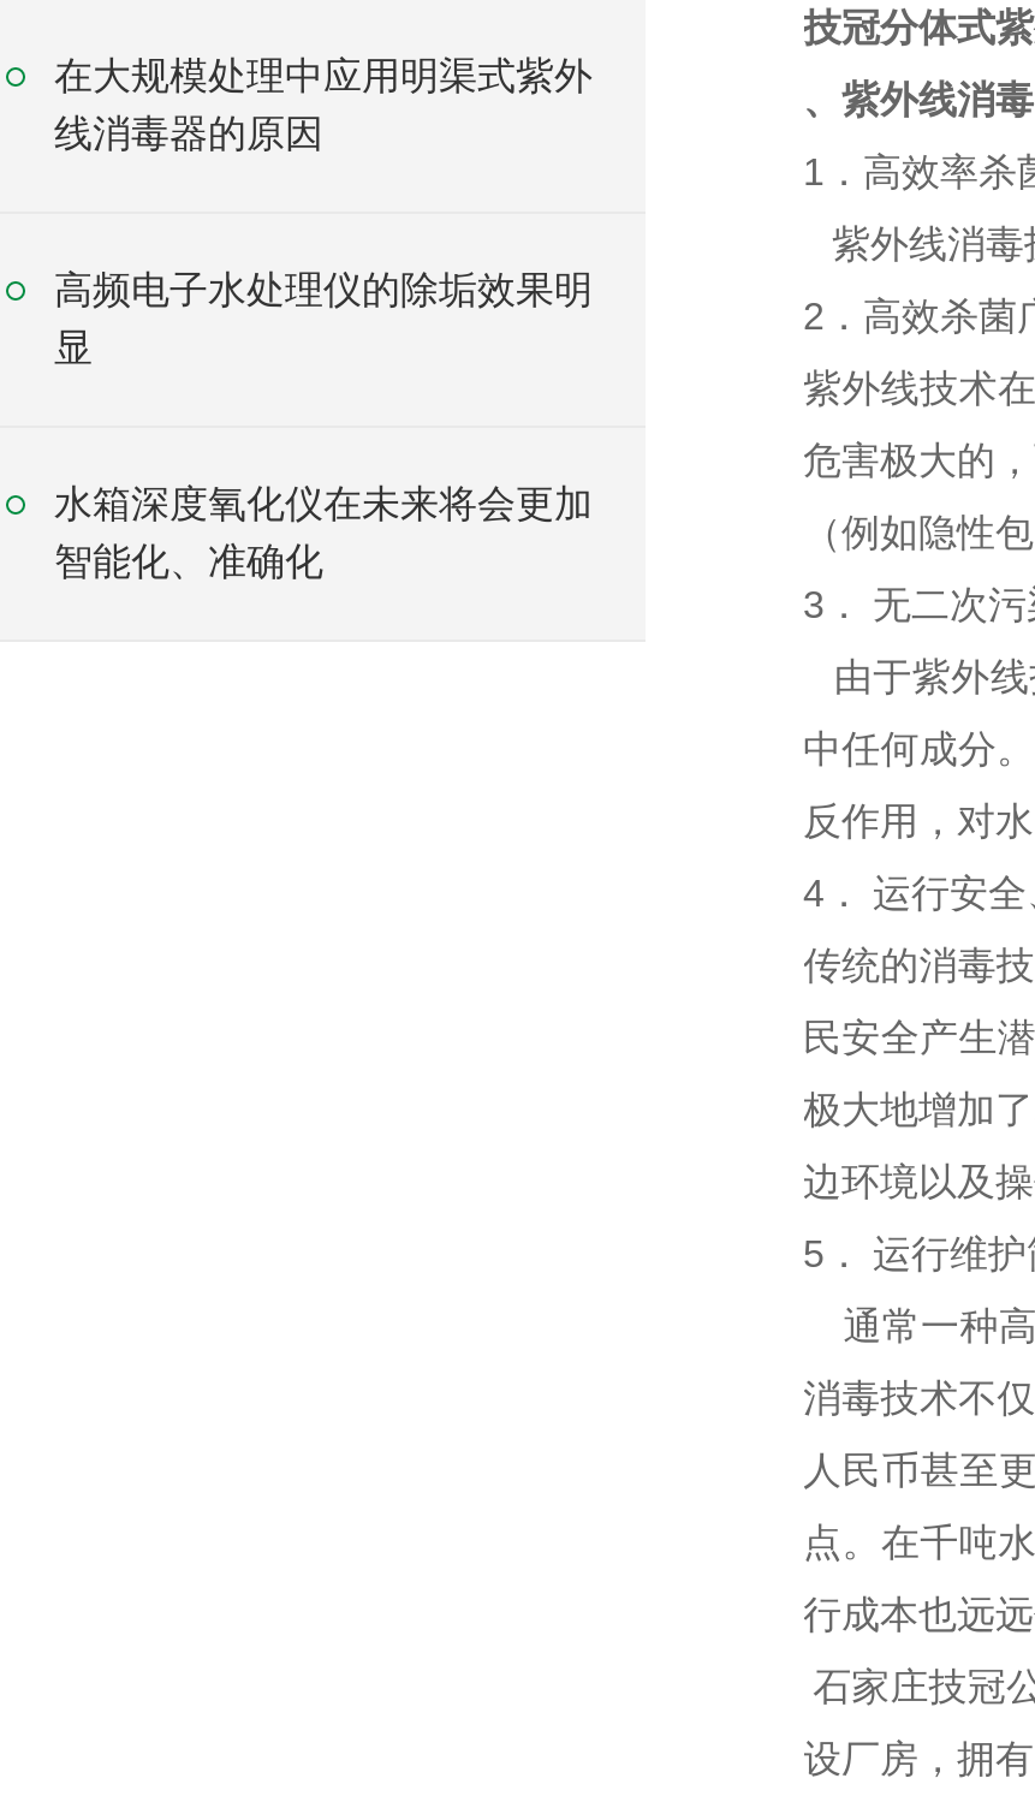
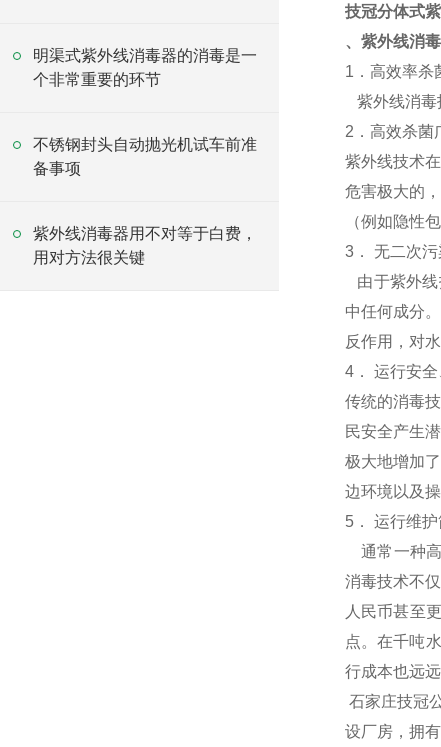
[54,55,593,154] 在大规模处理中应用明渠式紫外 | 线消毒器的原因 -> [33,47,257,88] 明渠式紫外线消毒器的消毒是一 | 个非常重要的环节
[54,269,593,368] 高频电子水处理仪的除垢效果明 | 显 -> [33,136,257,177] 不锈钢封头自动抛光机试车前准 | 备事项
[54,483,593,582] 水箱深度氧化仪在未来将会更加 | 智能化、准确化 -> [33,225,257,266] 紫外线消毒器用不对等于白费， | 用对方法很关键

